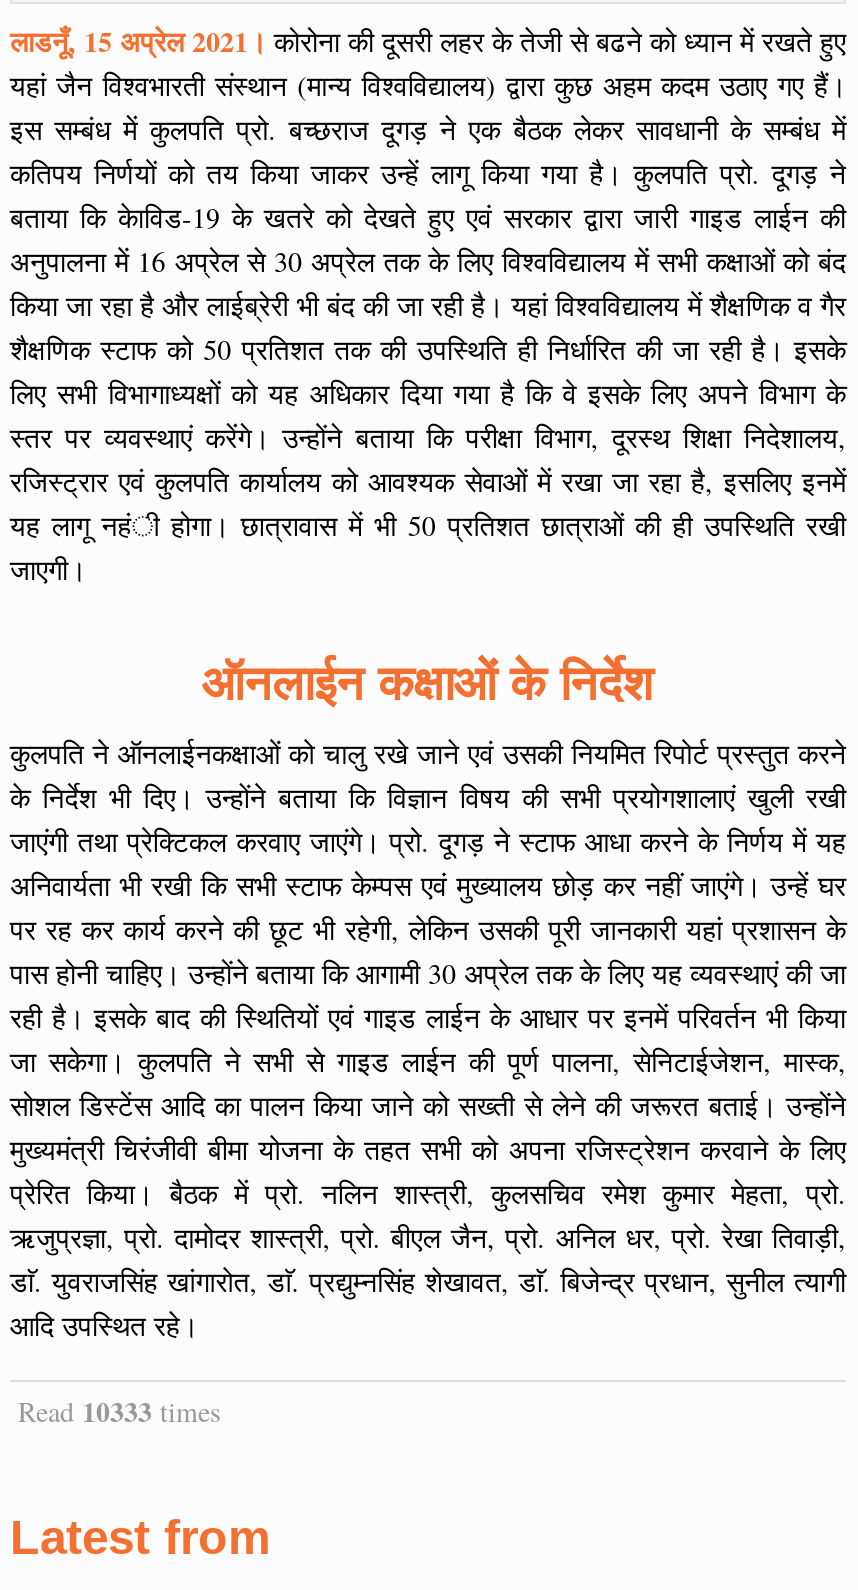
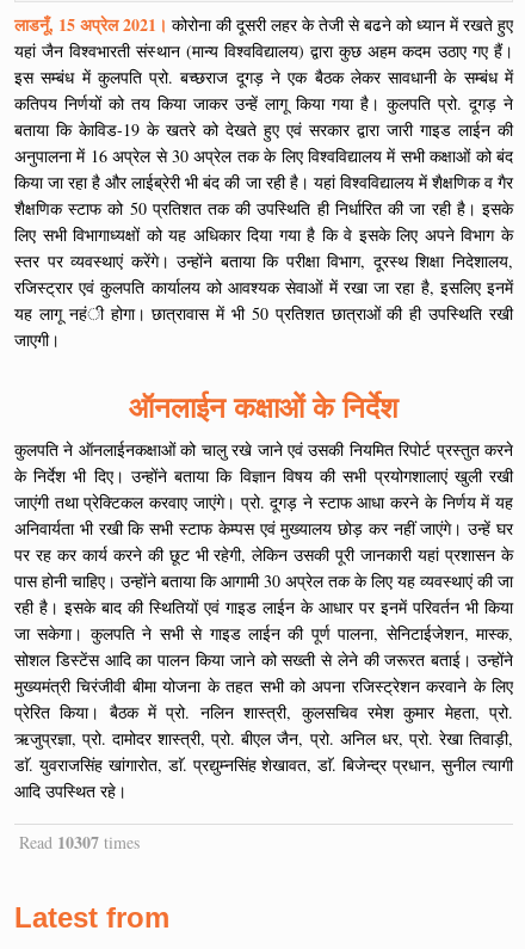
[18,1390,220,1432] Read 10333 times -> [19,830,140,855] Read 10307 times

